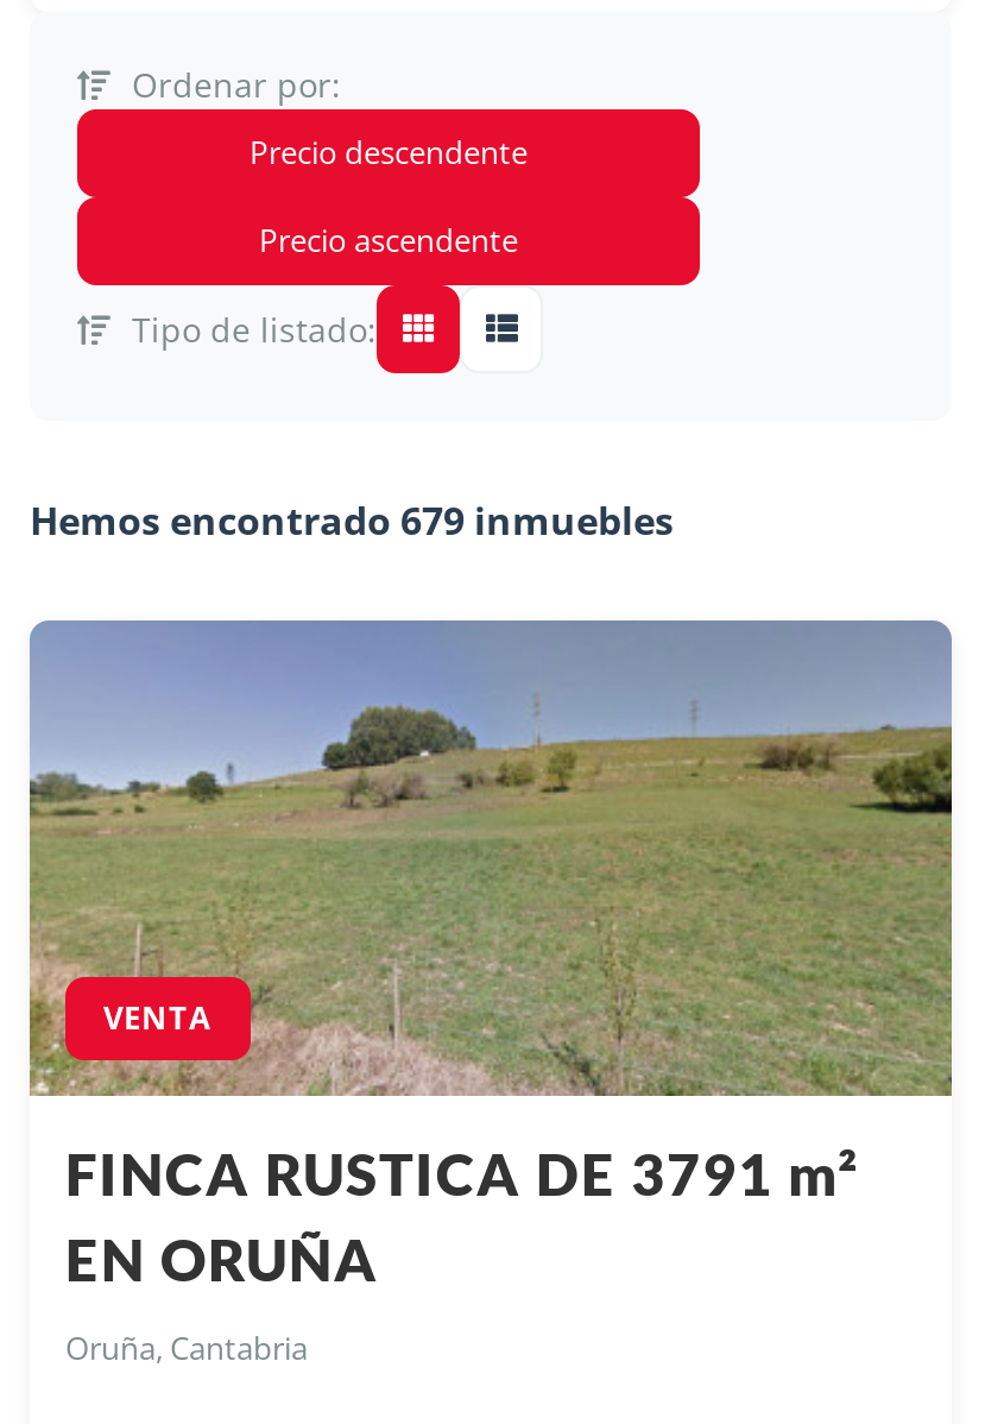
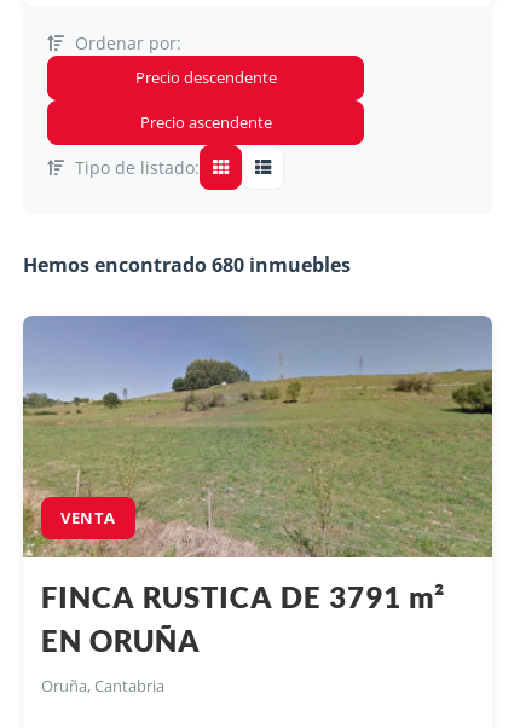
[30,494,674,547] Hemos encontrado 679 inmuebles -> [23,252,351,278] Hemos encontrado 680 inmuebles

